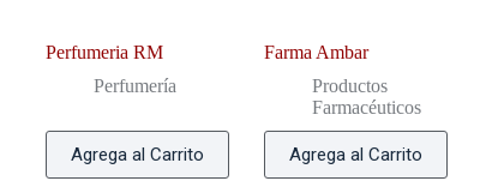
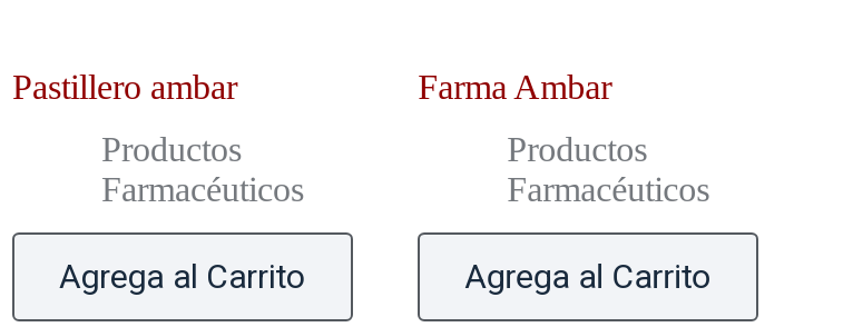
[46,42,163,63] Perfumeria RM -> [12,67,237,105] Pastillero ambar
[94,76,176,96] Perfumería -> [101,129,304,207] Productos | Farmacéuticos

